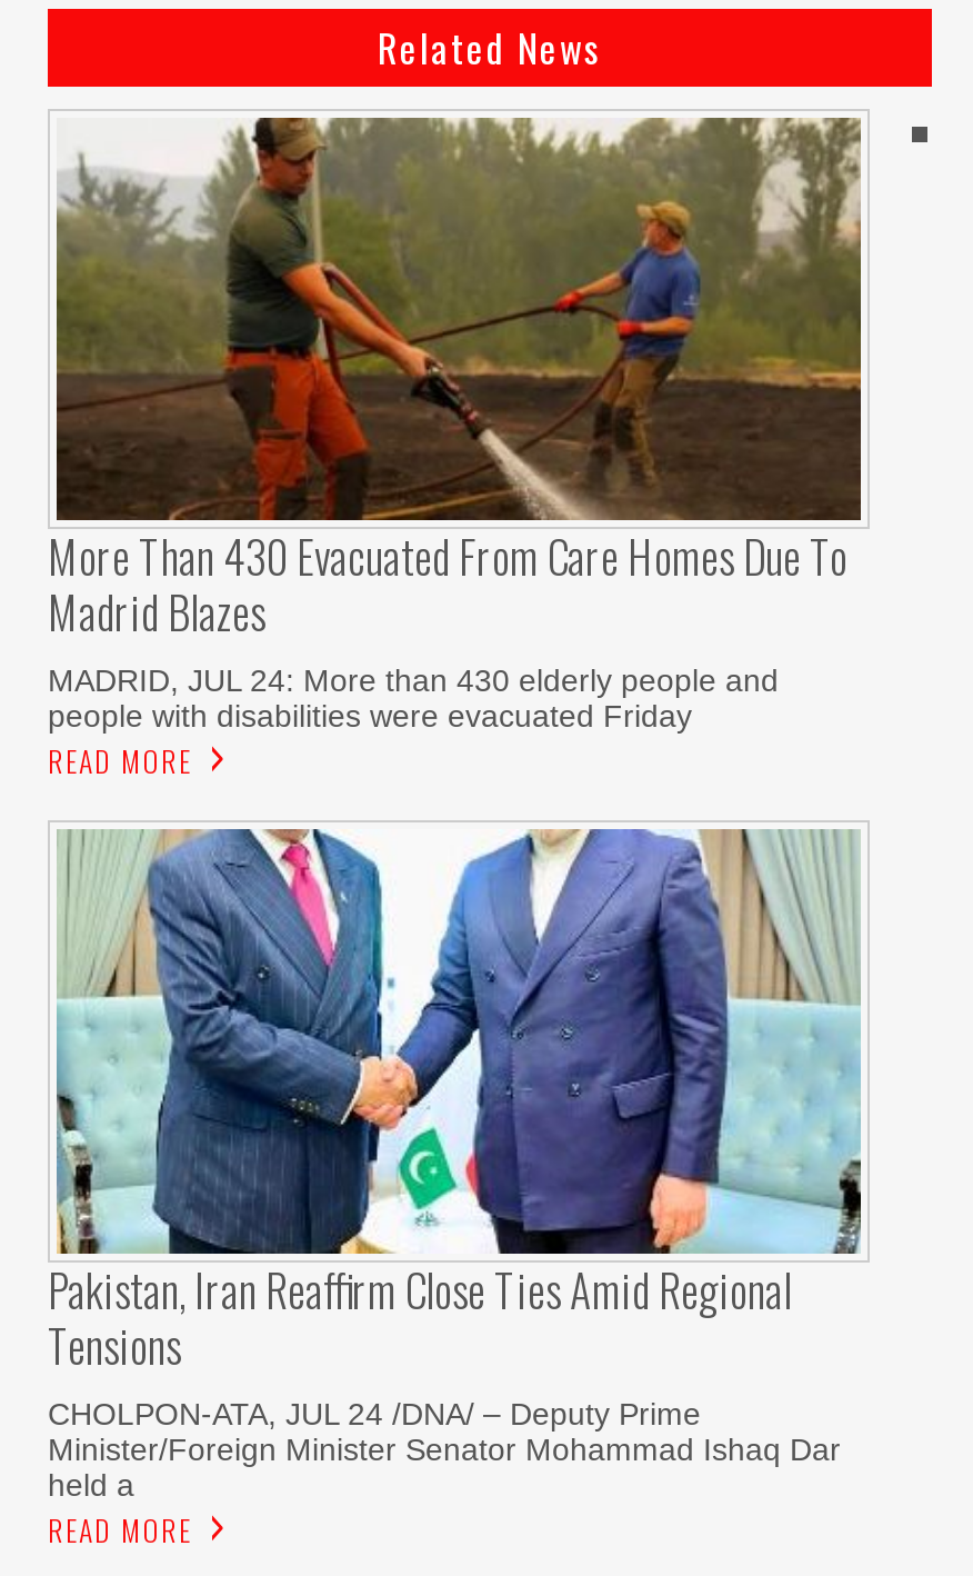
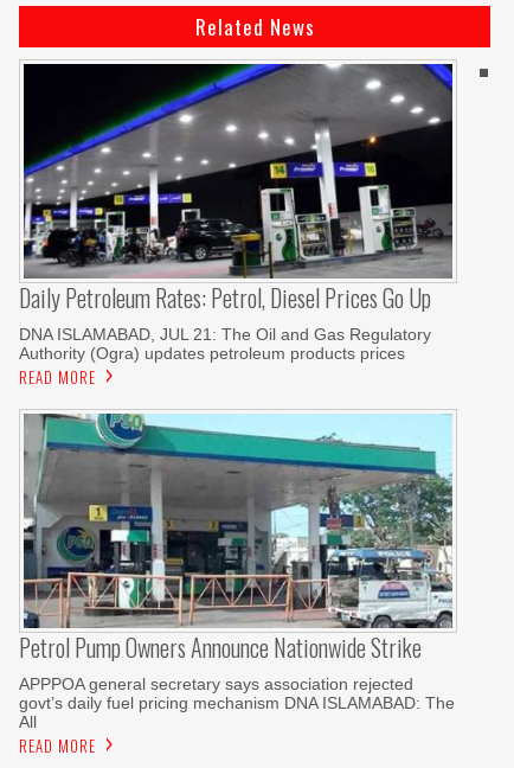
[48,116,863,734] [image] | More Than 430 Evacuated From Care Homes Due To | Madrid Blazes | MADRID, JUL 24: More than 430 elderly people and | people with disabilities were evacuated Friday -> [19,63,454,363] [image] | Daily Petroleum Rates: Petrol, Diesel Prices Go Up | DNA ISLAMABAD, JUL 21: The Oil and Gas Regulatory | Authority (Ogra) updates petroleum products prices
[48,829,863,1503] [image] | Pakistan, Iran Reaffirm Close Ties Amid Regional | Tensions | CHOLPON-ATA, JUL 24 /DNA/ – Deputy Prime | Minister/Foreign Minister Senator Mohammad Ishaq Dar | held a -> [19,414,455,731] [image] | Petrol Pump Owners Announce Nationwide Strike | APPPOA general secretary says association rejected | govt’s daily fuel pricing mechanism DNA ISLAMABAD: The | All

